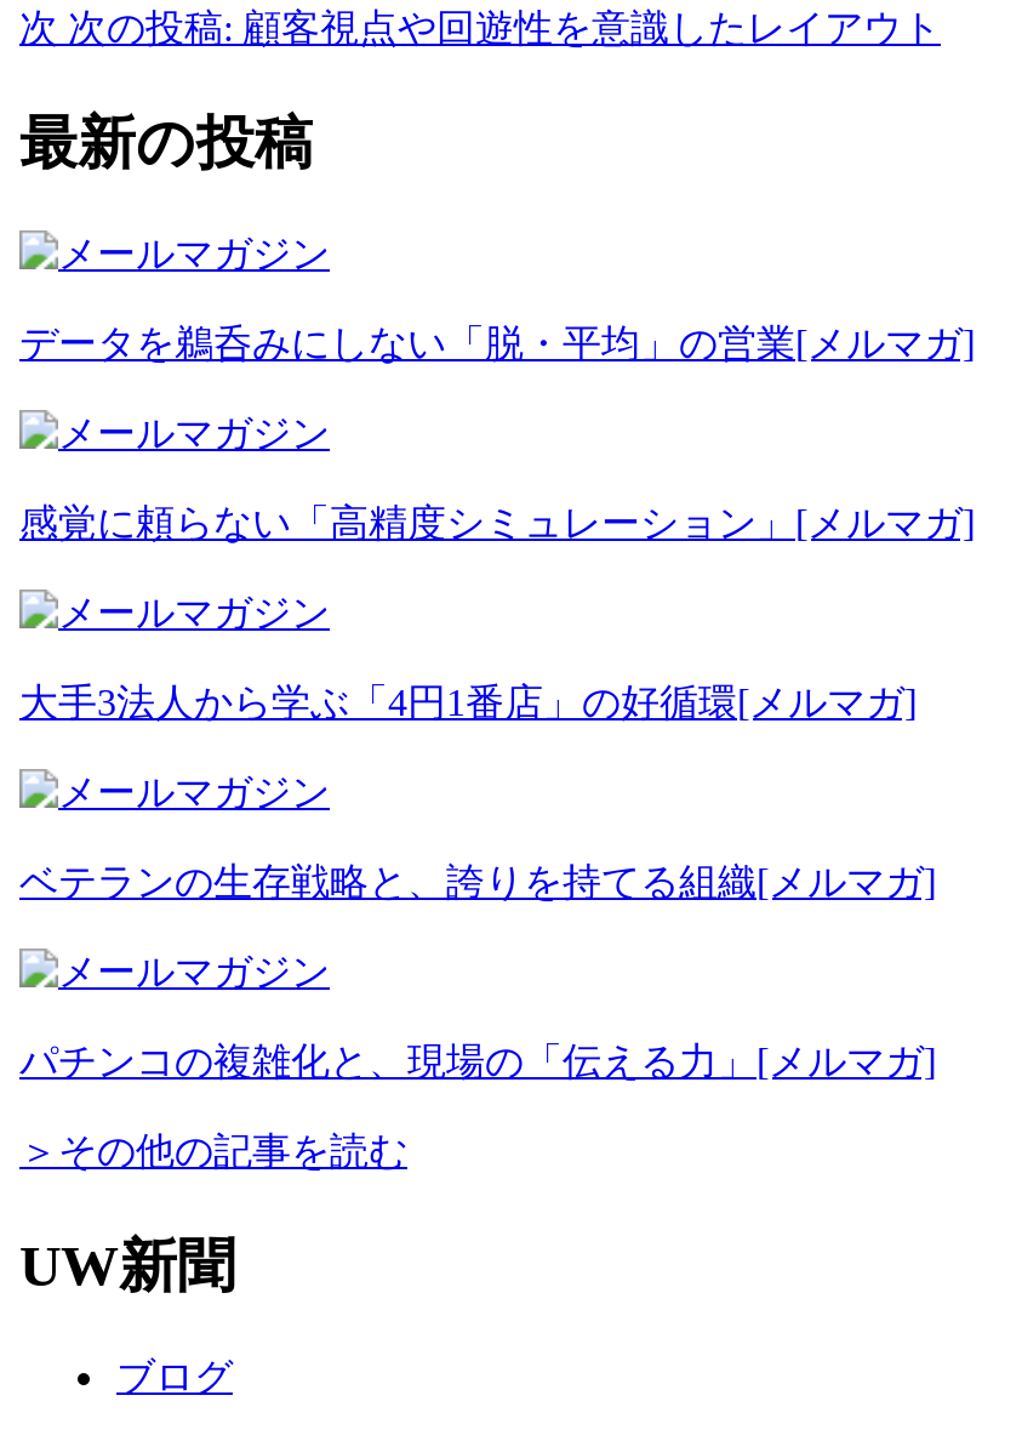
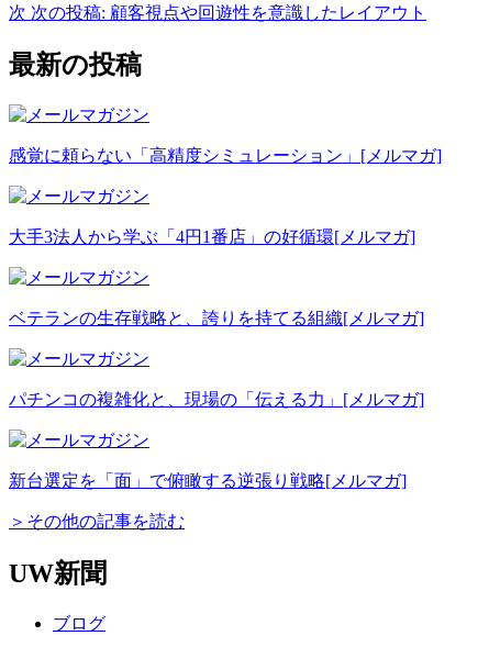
[19,323,975,364] データを鵜呑みにしない「脱・平均」の営業[メルマガ] -> none
moved [19,502,975,1082] -> [9,146,442,409]: 感覚に頼らない「高精度シミュレーション」[メルマガ] | 大手3法人から学ぶ「4円1番店」の好循環[メルマガ] | ベテランの生存戦略と、誇りを持てる組織[メルマガ] | パチンコの複雑化と、現場の「伝える力」[メルマガ]
none -> [9,471,407,490] 新台選定を「面」で俯瞰する逆張り戦略[メルマガ]

